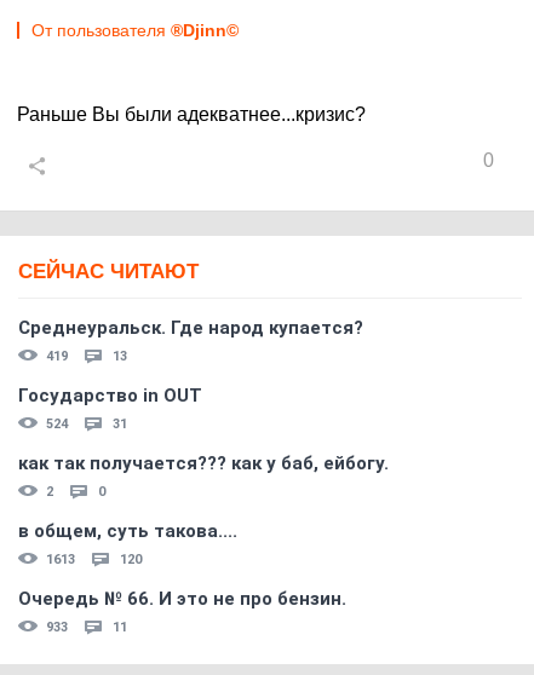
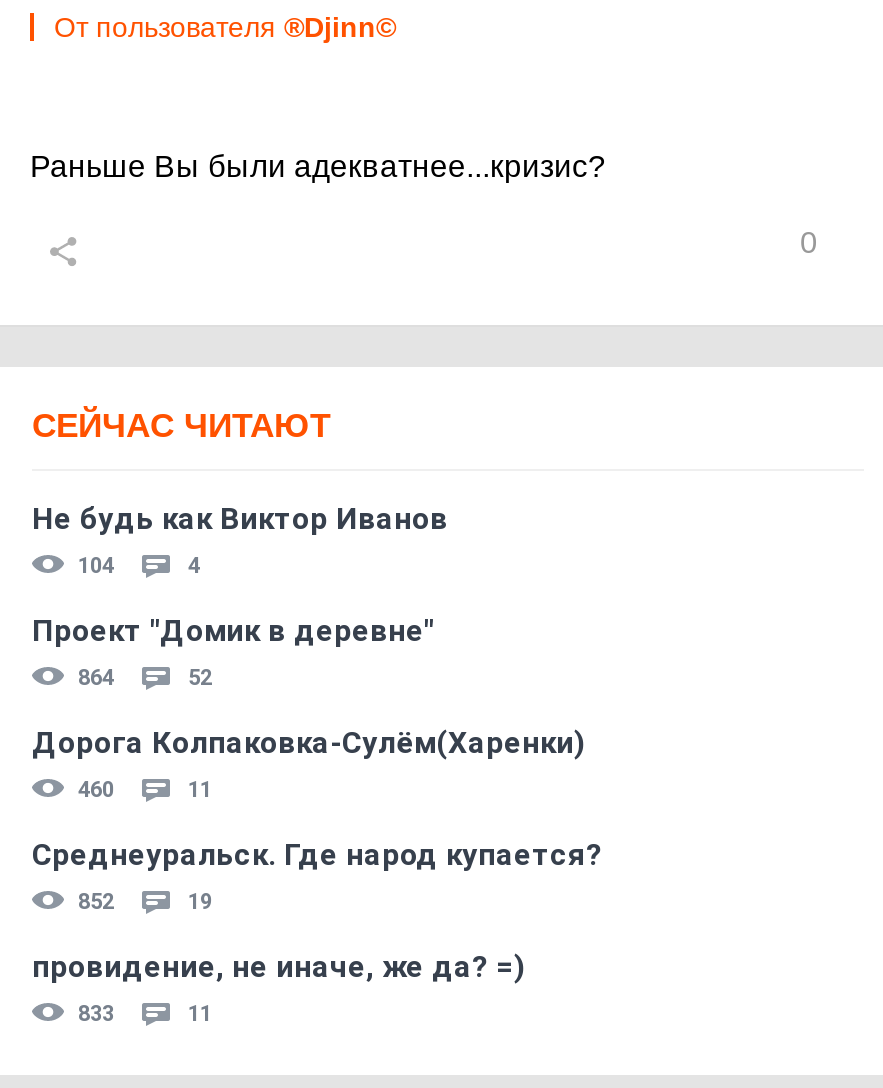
none -> [32,501,586,803] Не будь как Виктор Иванов | 104 | 4 | Проект "Домик в деревне" | 864 | 52 | Дорога Колпаковка-Сулём(Харенки) | 460 | 11
moved [18,317,363,339] -> [32,837,602,873]: Среднеуральск. Где народ купается?
[18,348,389,635] 419 | 13 | Государство in OUT | 524 | 31 | как так получается??? как у баб, ейбогу. | 2 | 0 | в общем, суть такова.... | 1613 | 120 | Очередь № 66. И это не про бензин. | 933 -> [32,889,526,1027] 852 | 19 | провидение, не иначе, же да? =) | 833

